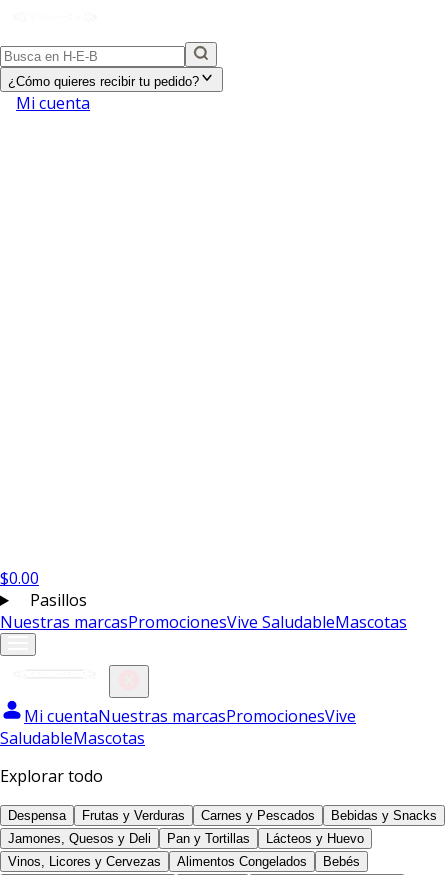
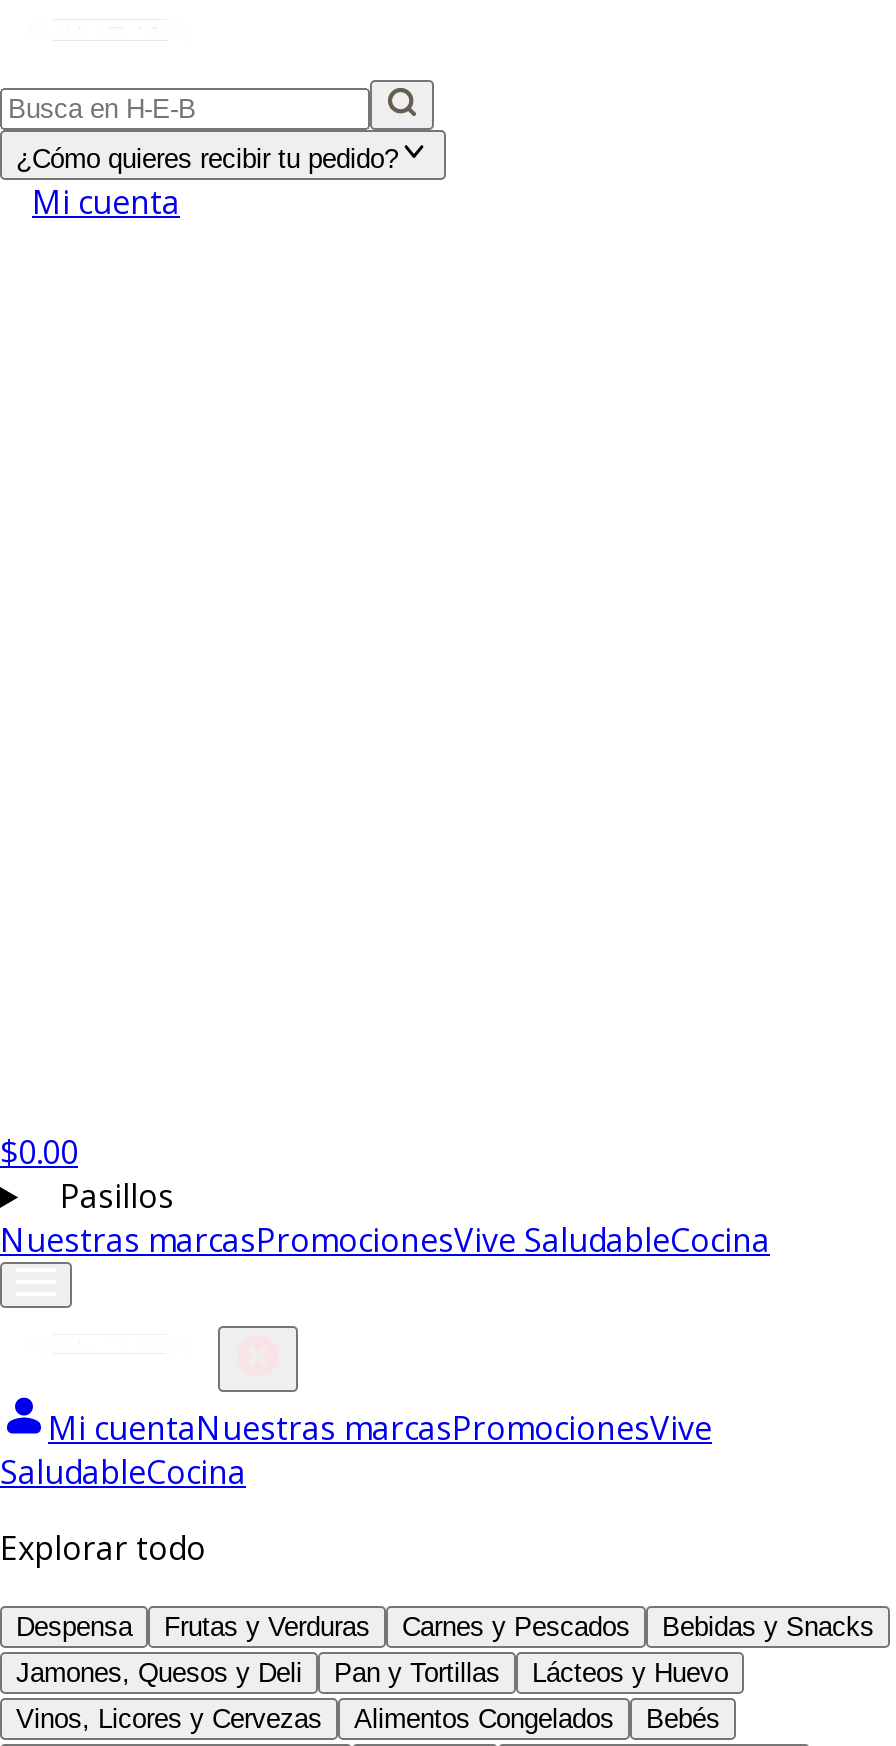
[0,611,407,633] Nuestras marcasPromocionesVive SaludableMascotas -> [0,1218,770,1262] Nuestras marcasPromocionesVive SaludableCocina
[0,727,145,749] SaludableMascotas -> [0,1450,246,1494] SaludableCocina

